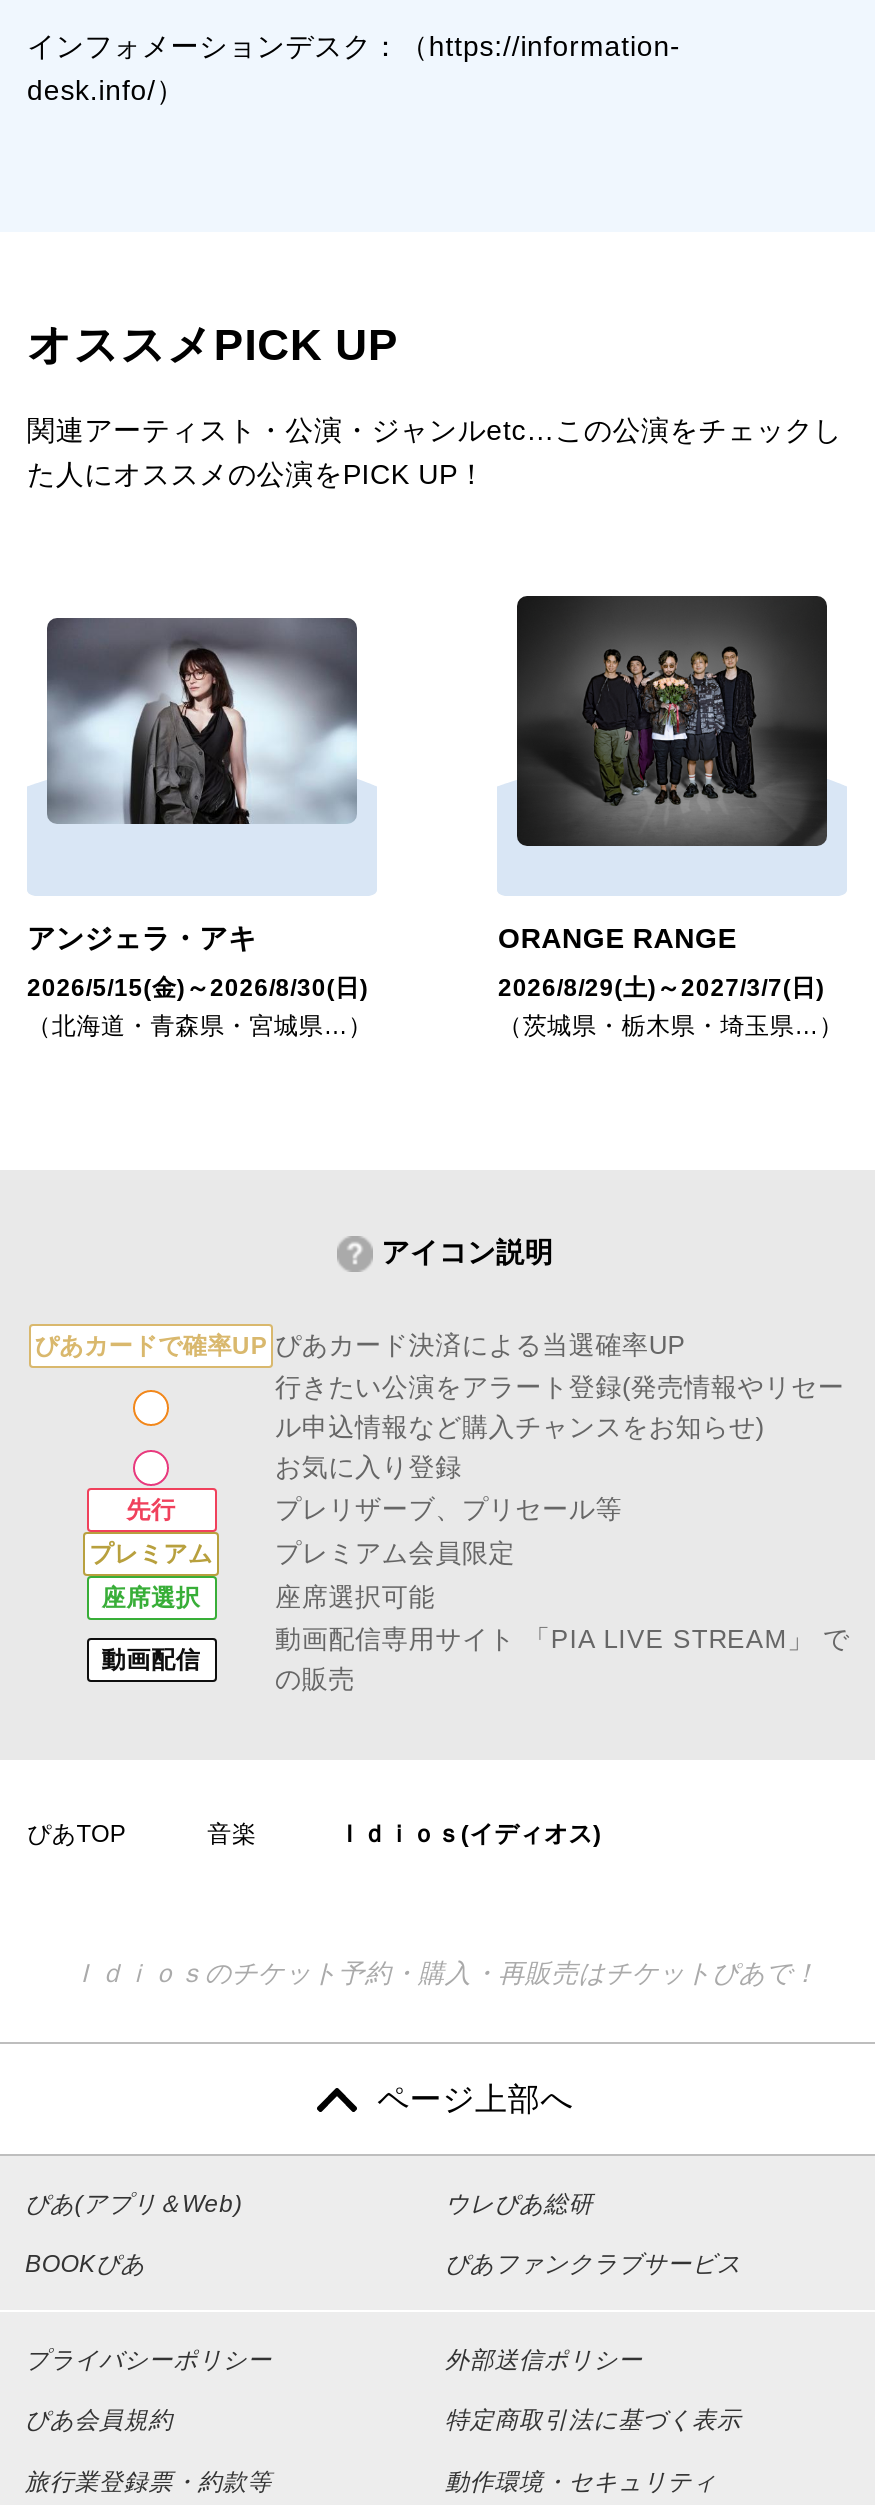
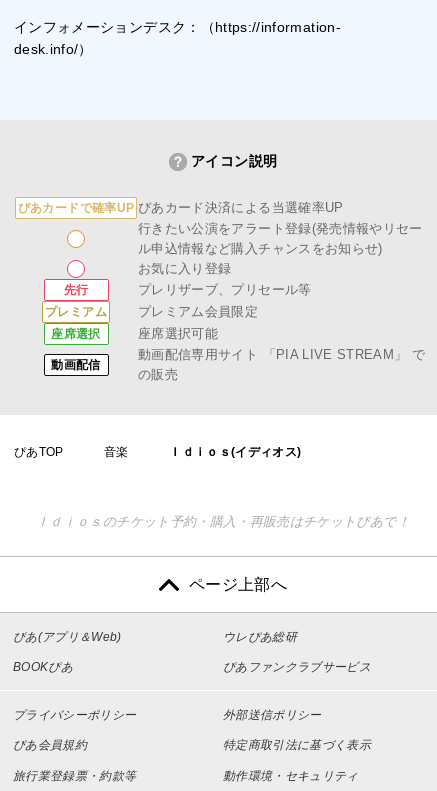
[27,320,842,490] オススメPICK UP | 関連アーティスト・公演・ジャンルetc…この公演をチェックし | た人にオススメの公演をPICK UP！ -> none
[498,594,844,1040] [image] | ORANGE RANGE | 2026/8/29(土)～2027/3/7(日) | （茨城県・栃木県・埼玉県…） -> none
[45,616,359,828] [image] -> none
[27,922,373,1040] アンジェラ・アキ | 2026/5/15(金)～2026/8/30(日) | （北海道・青森県・宮城県…） -> none

